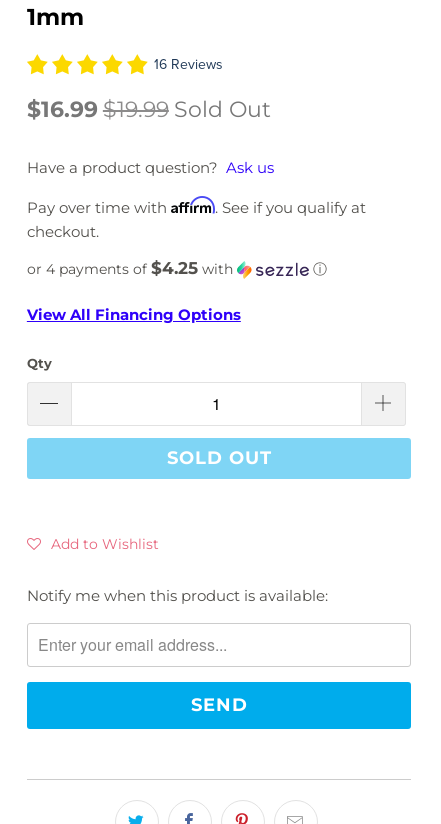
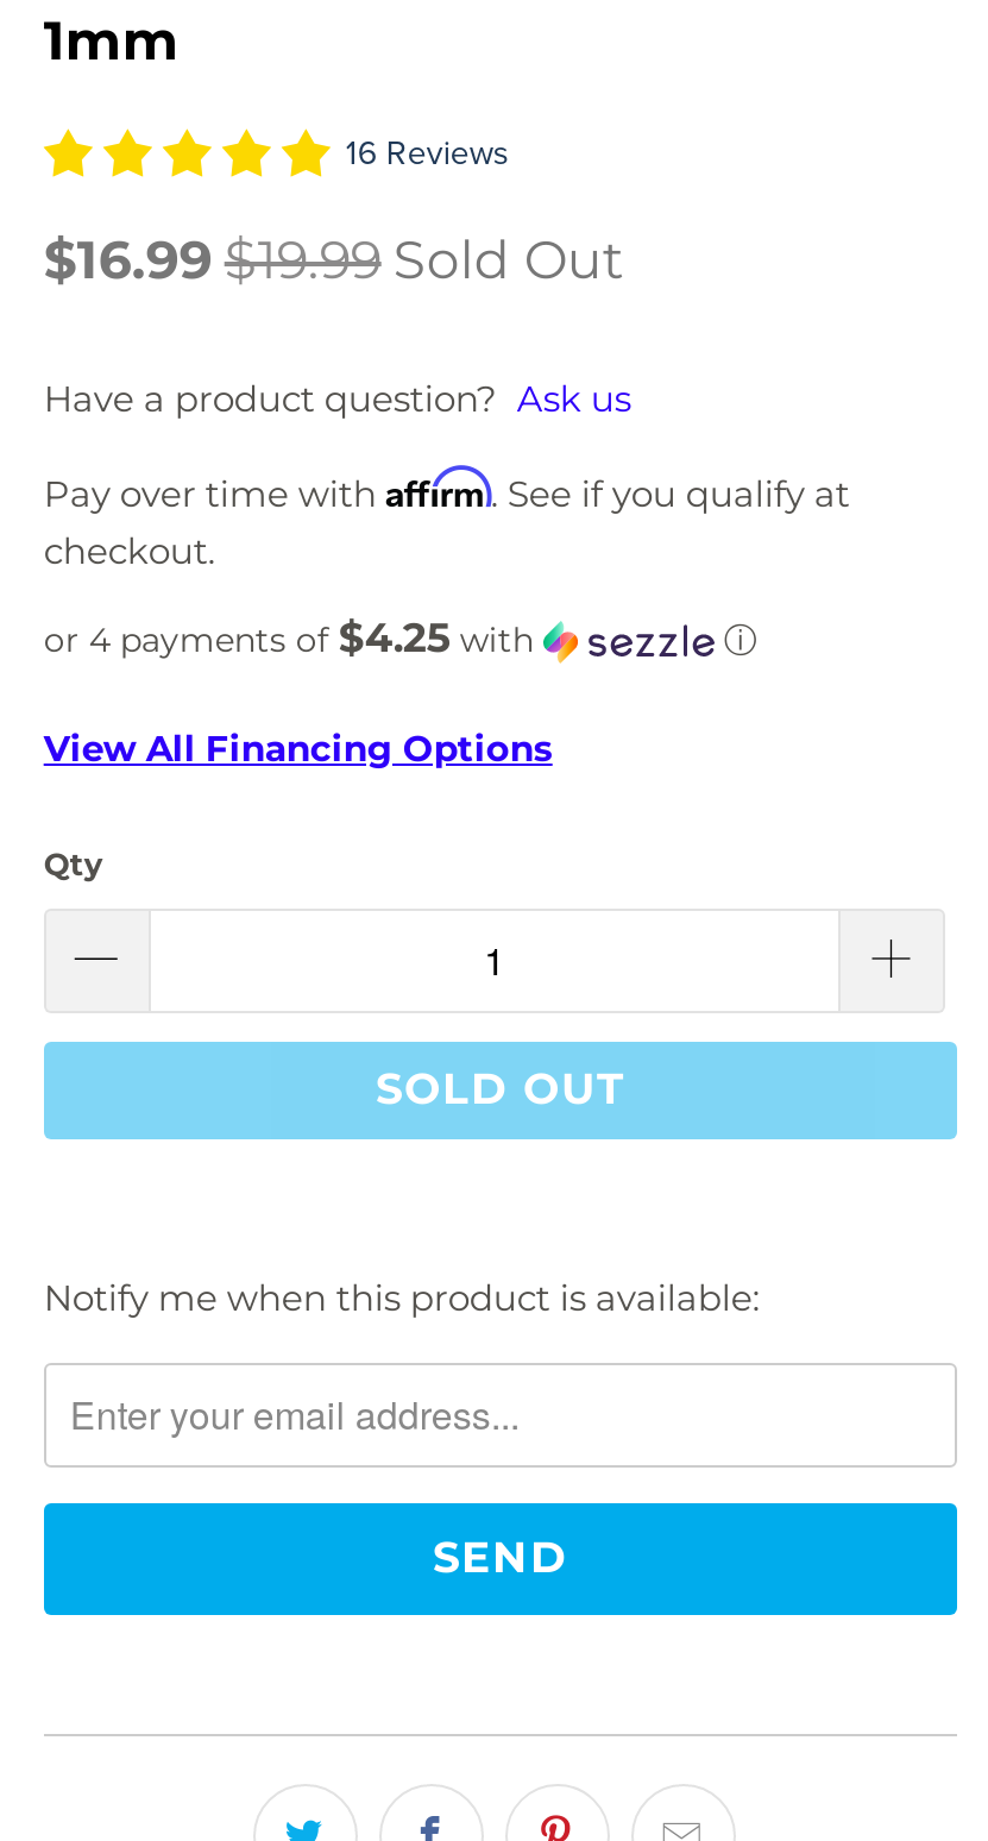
[51,535,159,553] Add to Wishlist -> none

